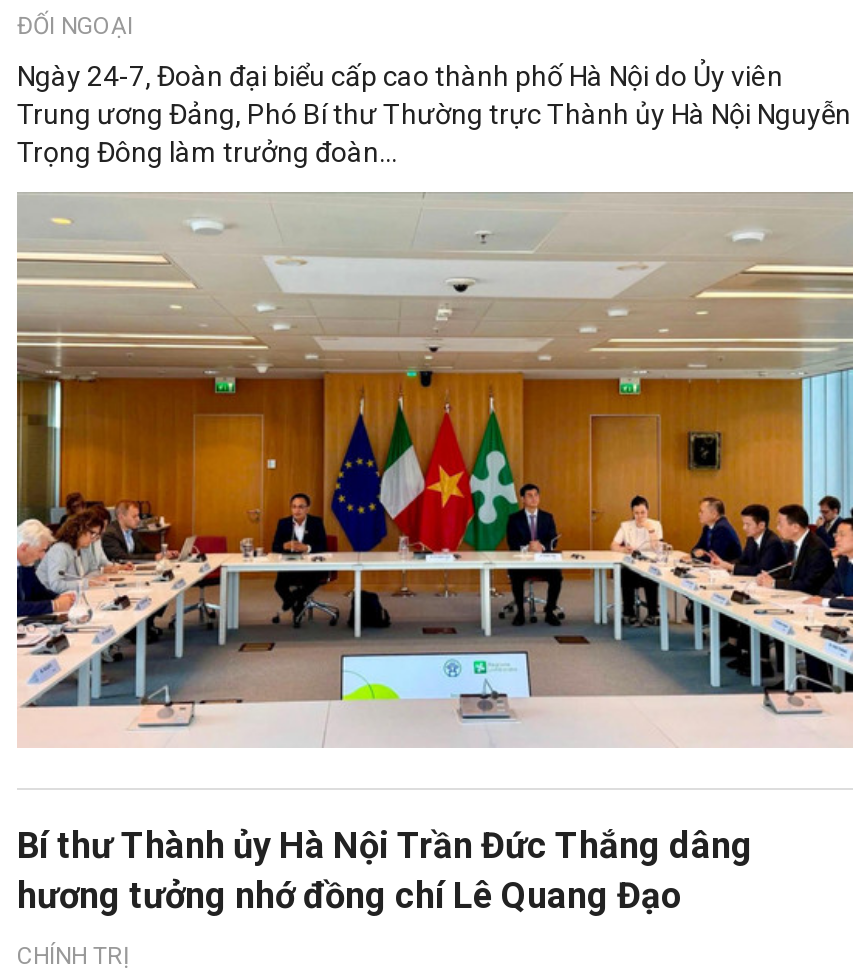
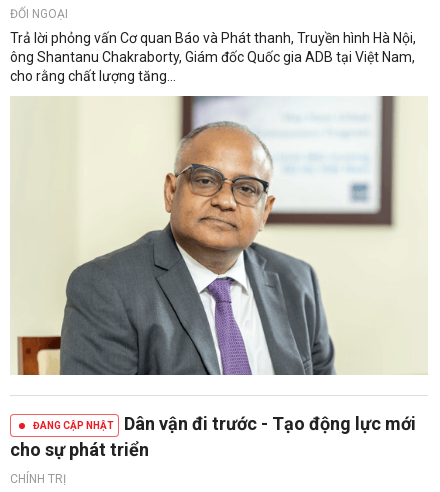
[17,60,851,168] Ngày 24-7, Đoàn đại biểu cấp cao thành phố Hà Nội do Ủy viên | Trung ương Đảng, Phó Bí thư Thường trực Thành ủy Hà Nội Nguyễn | Trọng Đông làm trưởng đoàn... -> [10,30,416,84] Trả lời phỏng vấn Cơ quan Báo và Phát thanh, Truyền hình Hà Nội, | ông Shantanu Chakraborty, Giám đốc Quốc gia ADB tại Việt Nam, | cho rằng chất lượng tăng...
[15,191,855,917] [image] | Bí thư Thành ủy Hà Nội Trần Đức Thắng dâng | hương tưởng nhớ đồng chí Lê Quang Đạo -> [10,96,428,460] [image] | ĐANG CẬP NHẬT | Dân vận đi trước - Tạo động lực mới | cho sự phát triển

